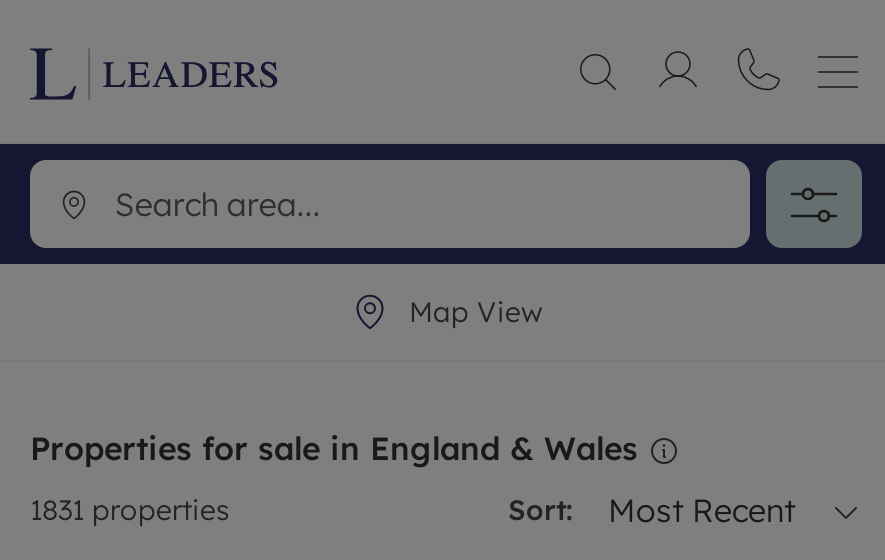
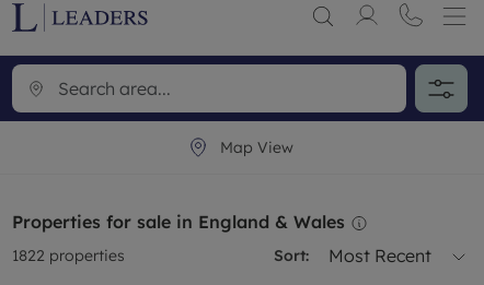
[30,492,230,528] 1831 properties -> [12,246,125,265] 1822 properties

